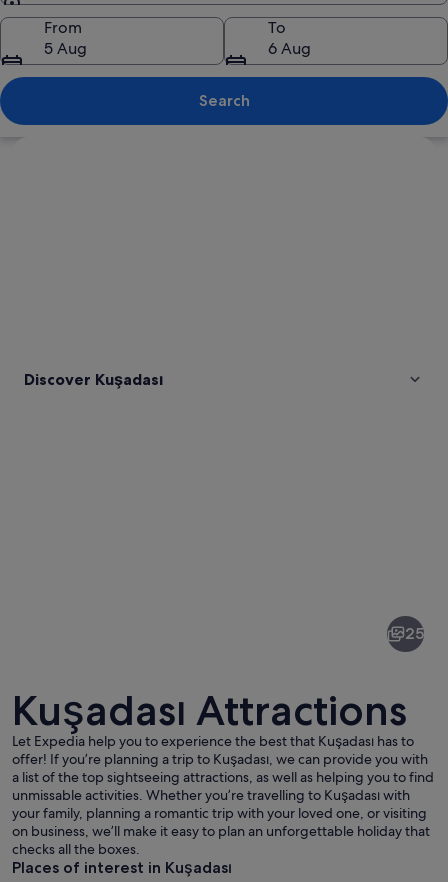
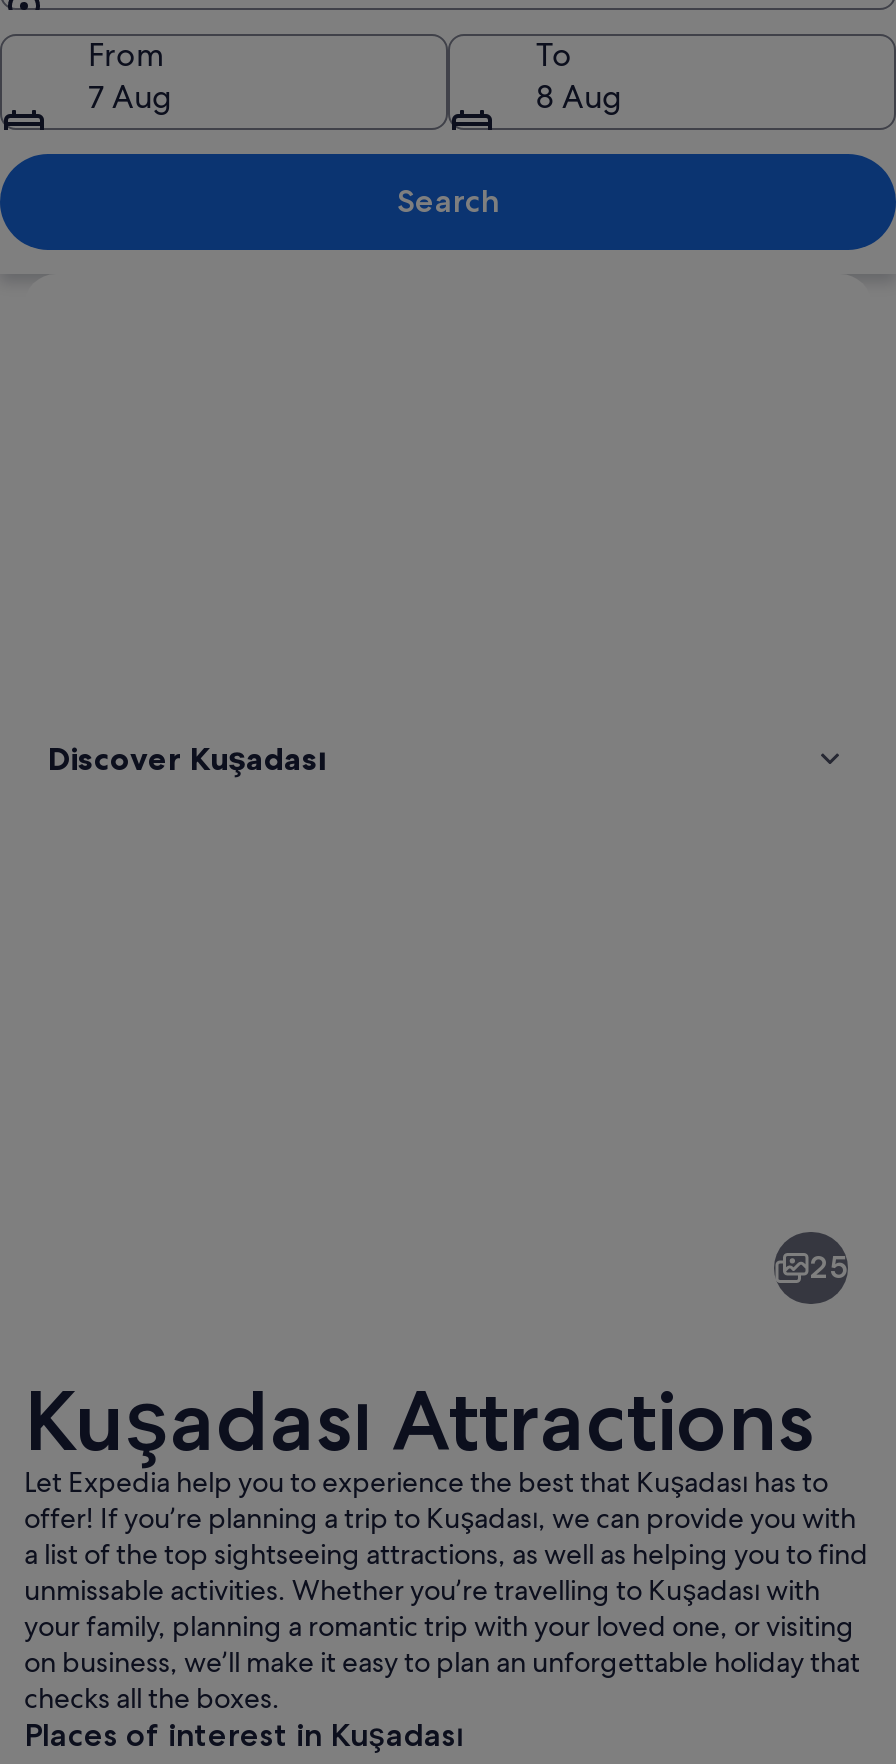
[44,38,87,59] 5 Aug -> [88,76,172,118] 7 Aug
[268,38,311,59] 6 Aug -> [536,76,622,118] 8 Aug

